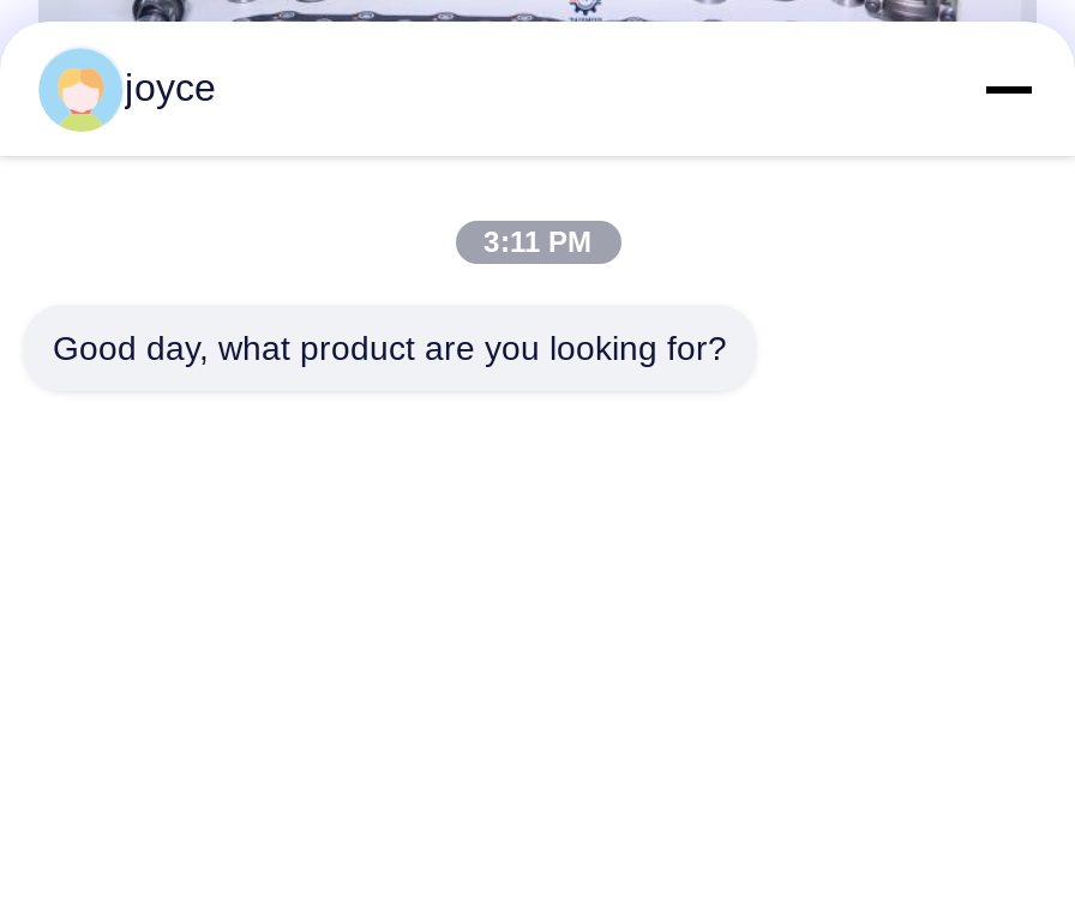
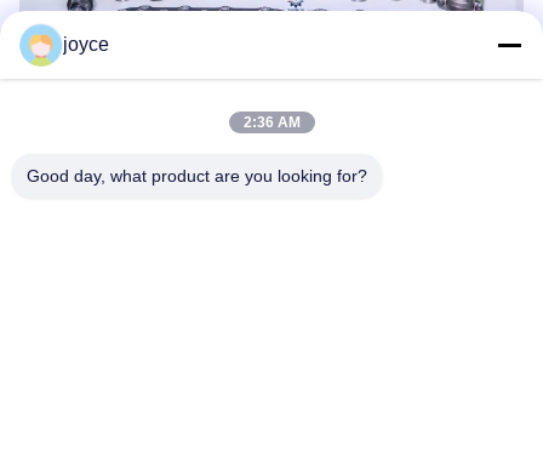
[484,226,591,259] 3:11 PM -> [243,114,300,131] 2:36 AM

